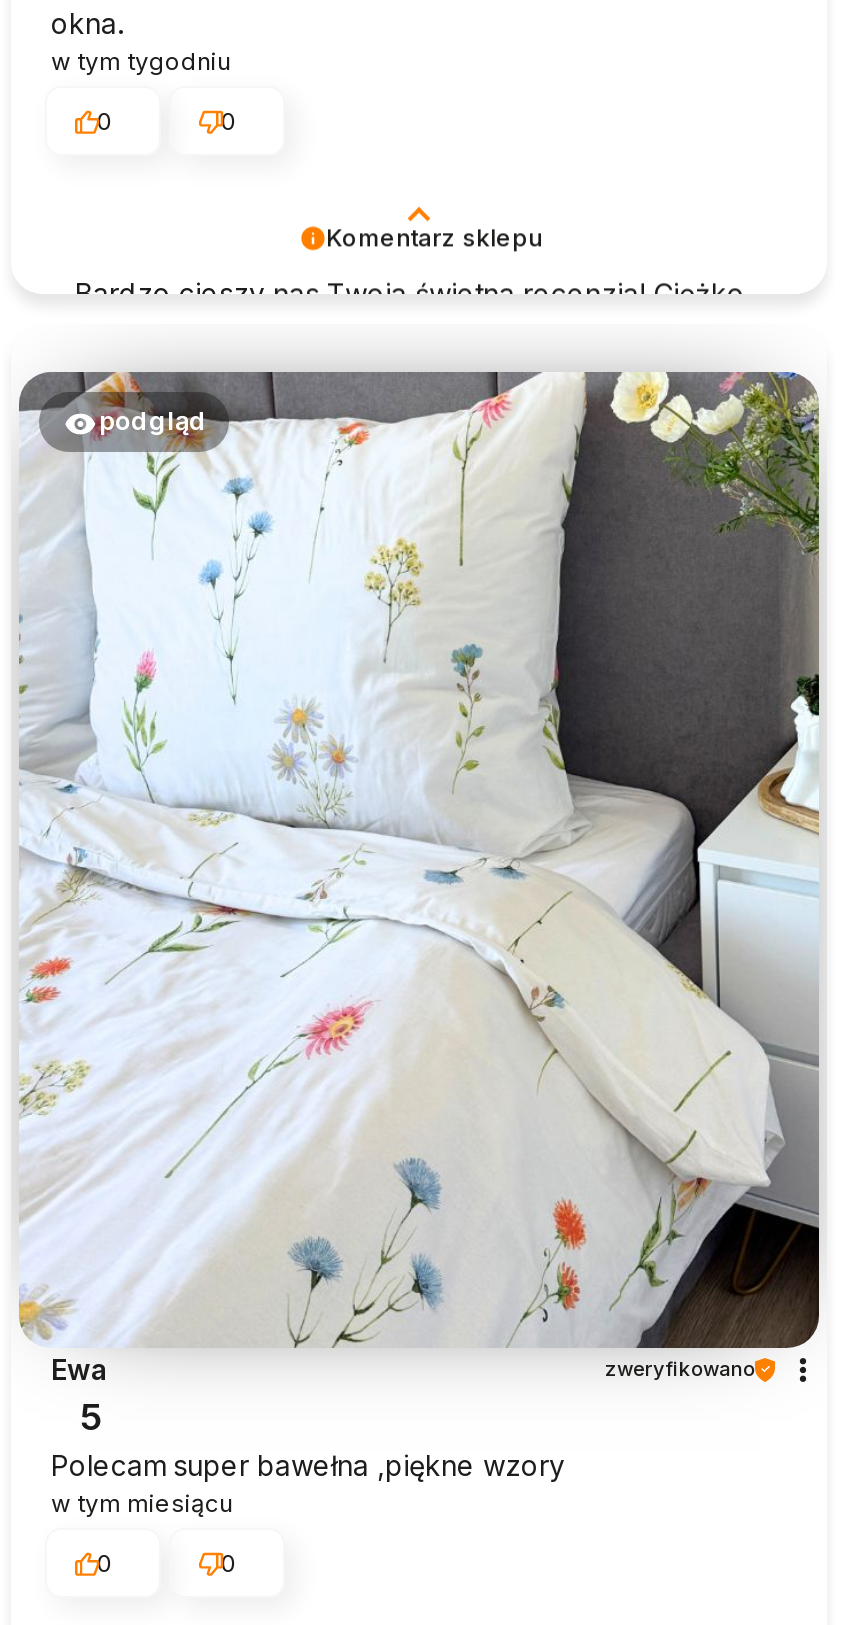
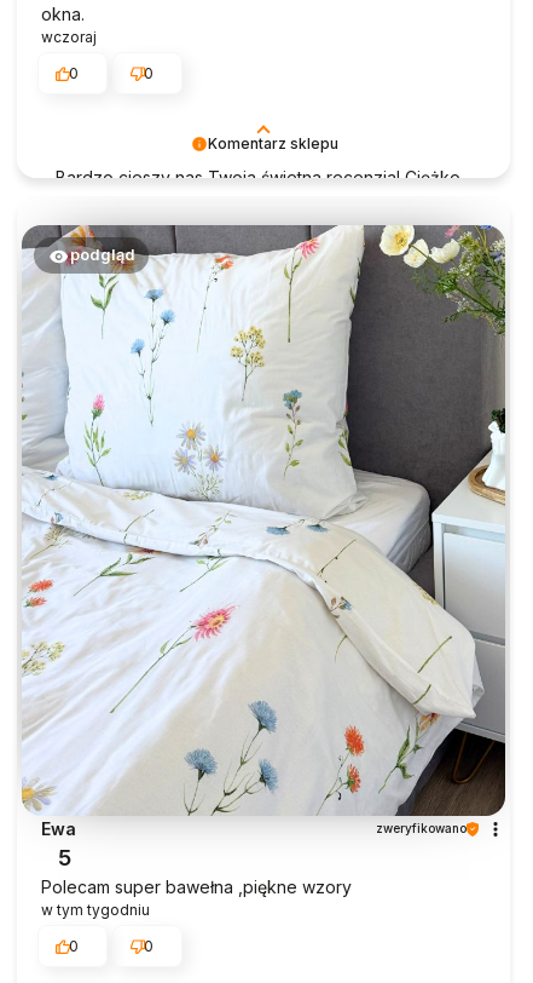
moved [51,46,231,76] -> [41,901,150,919]: w tym tygodniu
none -> [41,28,97,46] wczoraj
[51,1488,233,1518] w tym miesiącu -> none

